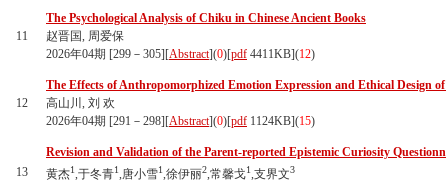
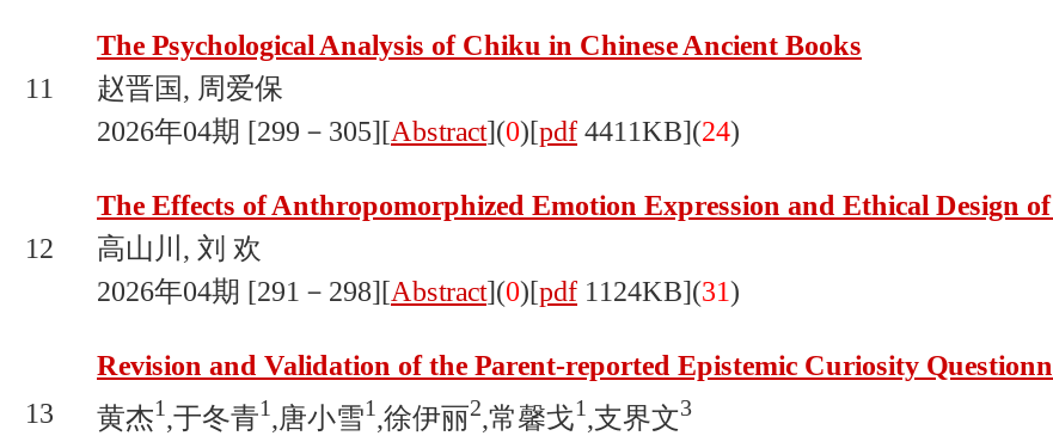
[46,47,315,61] 2026年04期 [299－305][Abstract](0)[pdf 4411KB](12) -> [97,115,740,148] 2026年04期 [299－305][Abstract](0)[pdf 4411KB](24)
[46,114,315,128] 2026年04期 [291－298][Abstract](0)[pdf 1124KB](15) -> [97,275,740,308] 2026年04期 [291－298][Abstract](0)[pdf 1124KB](31)

